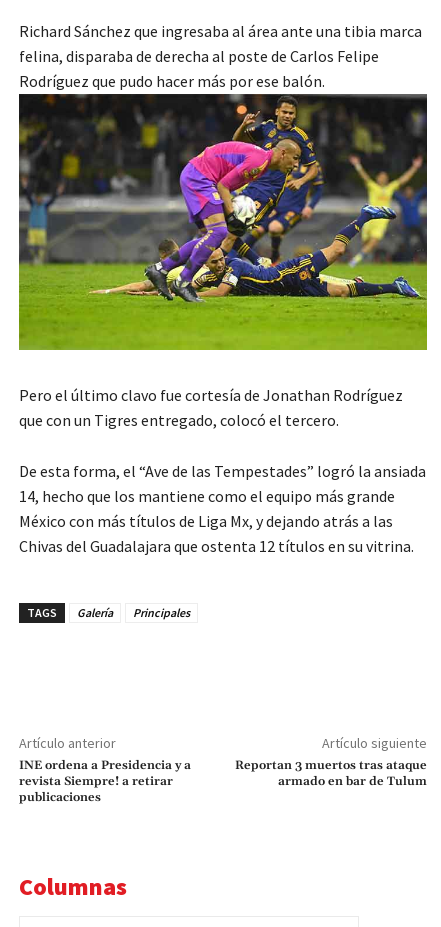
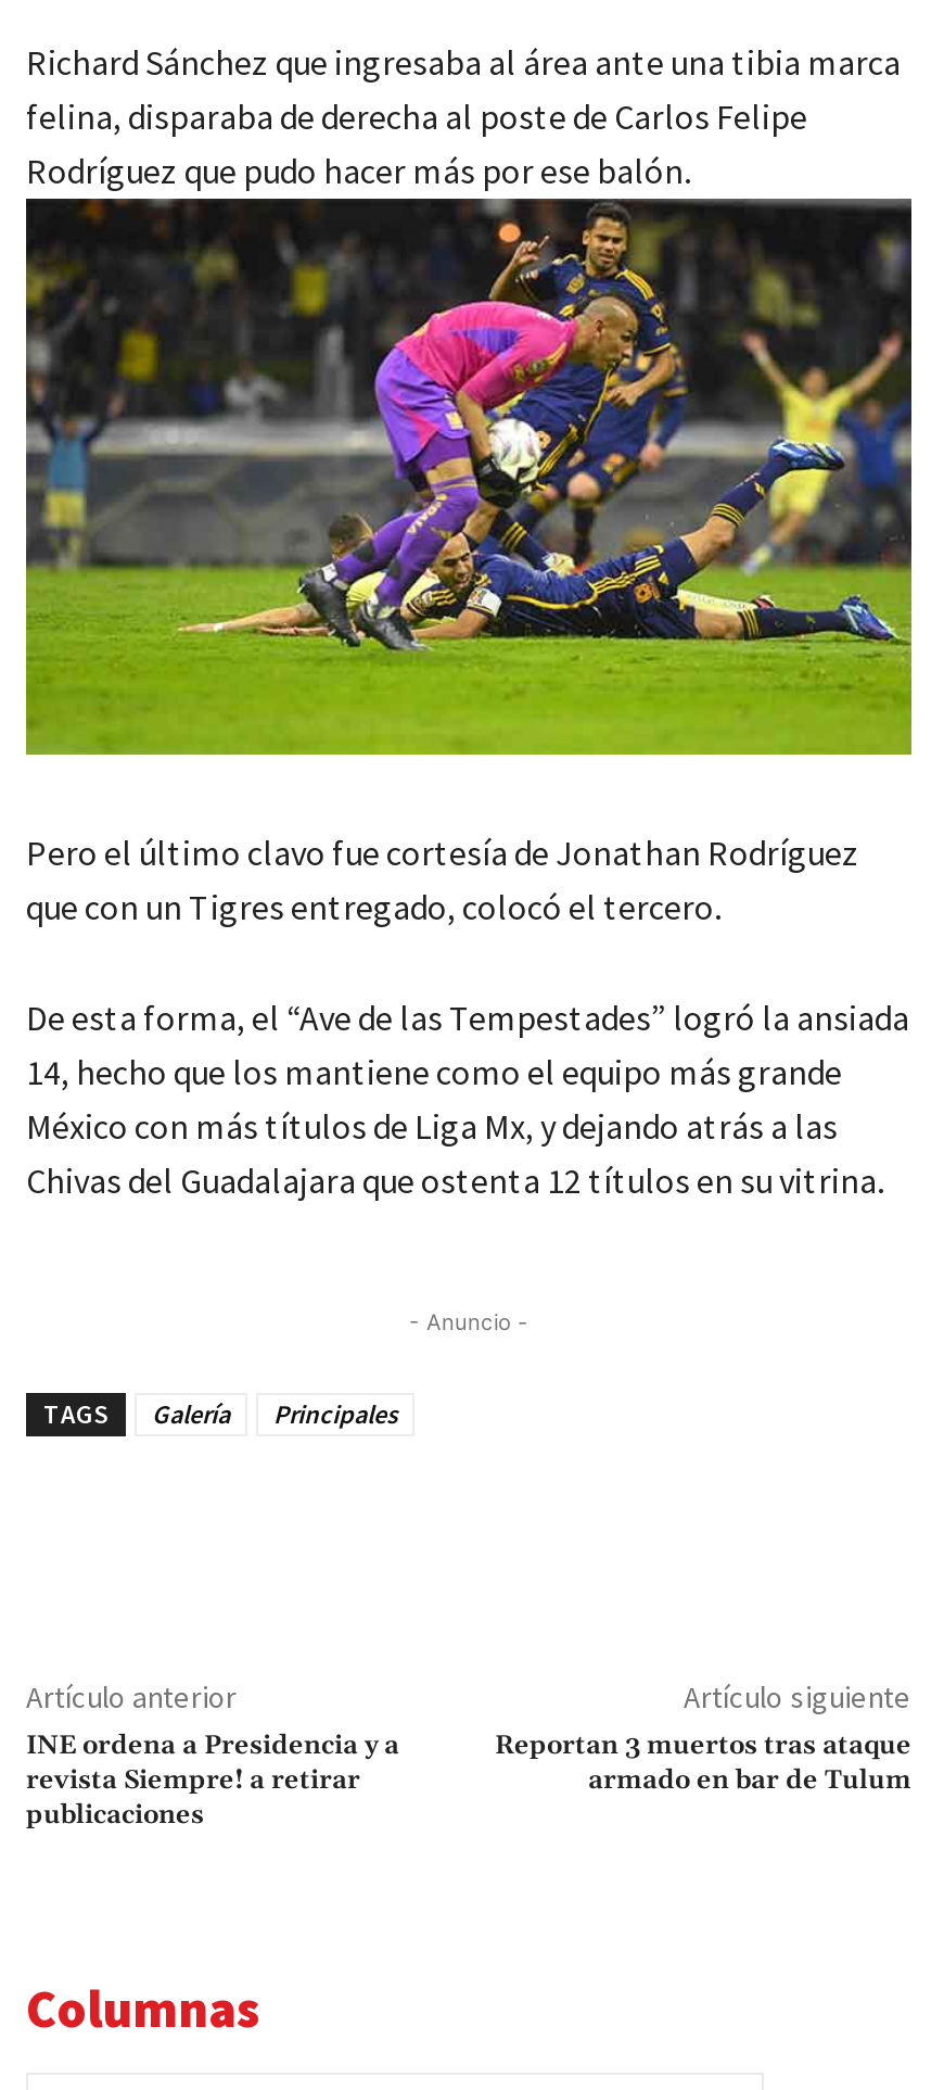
none -> [409,1309,528,1335] - Anuncio -

